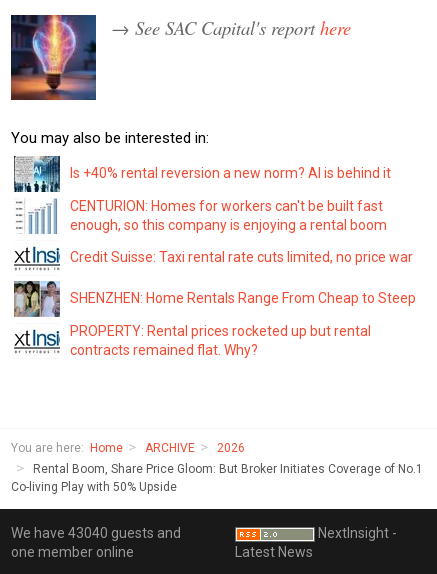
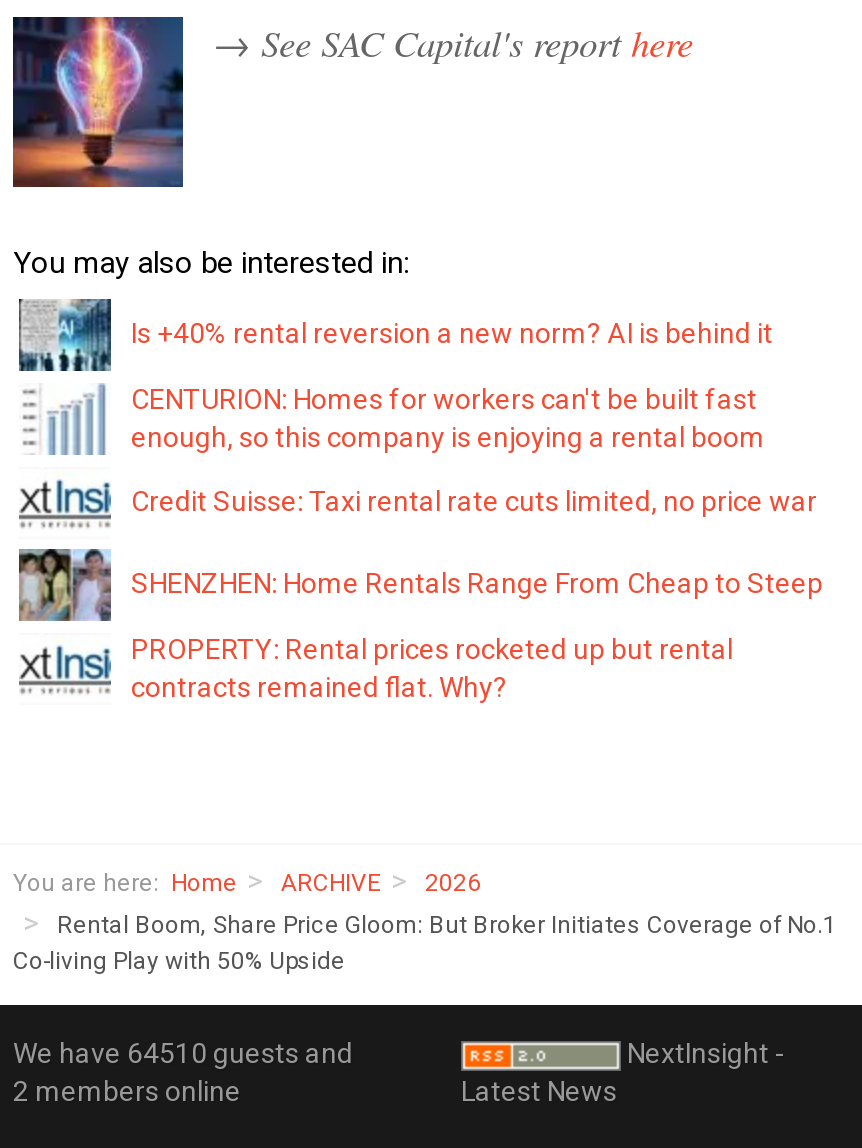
[11,525,181,541] We have 43040 guests and -> [13,1038,353,1070] We have 64510 guests and
[11,544,134,560] one member online -> [13,1076,241,1108] 2 members online

